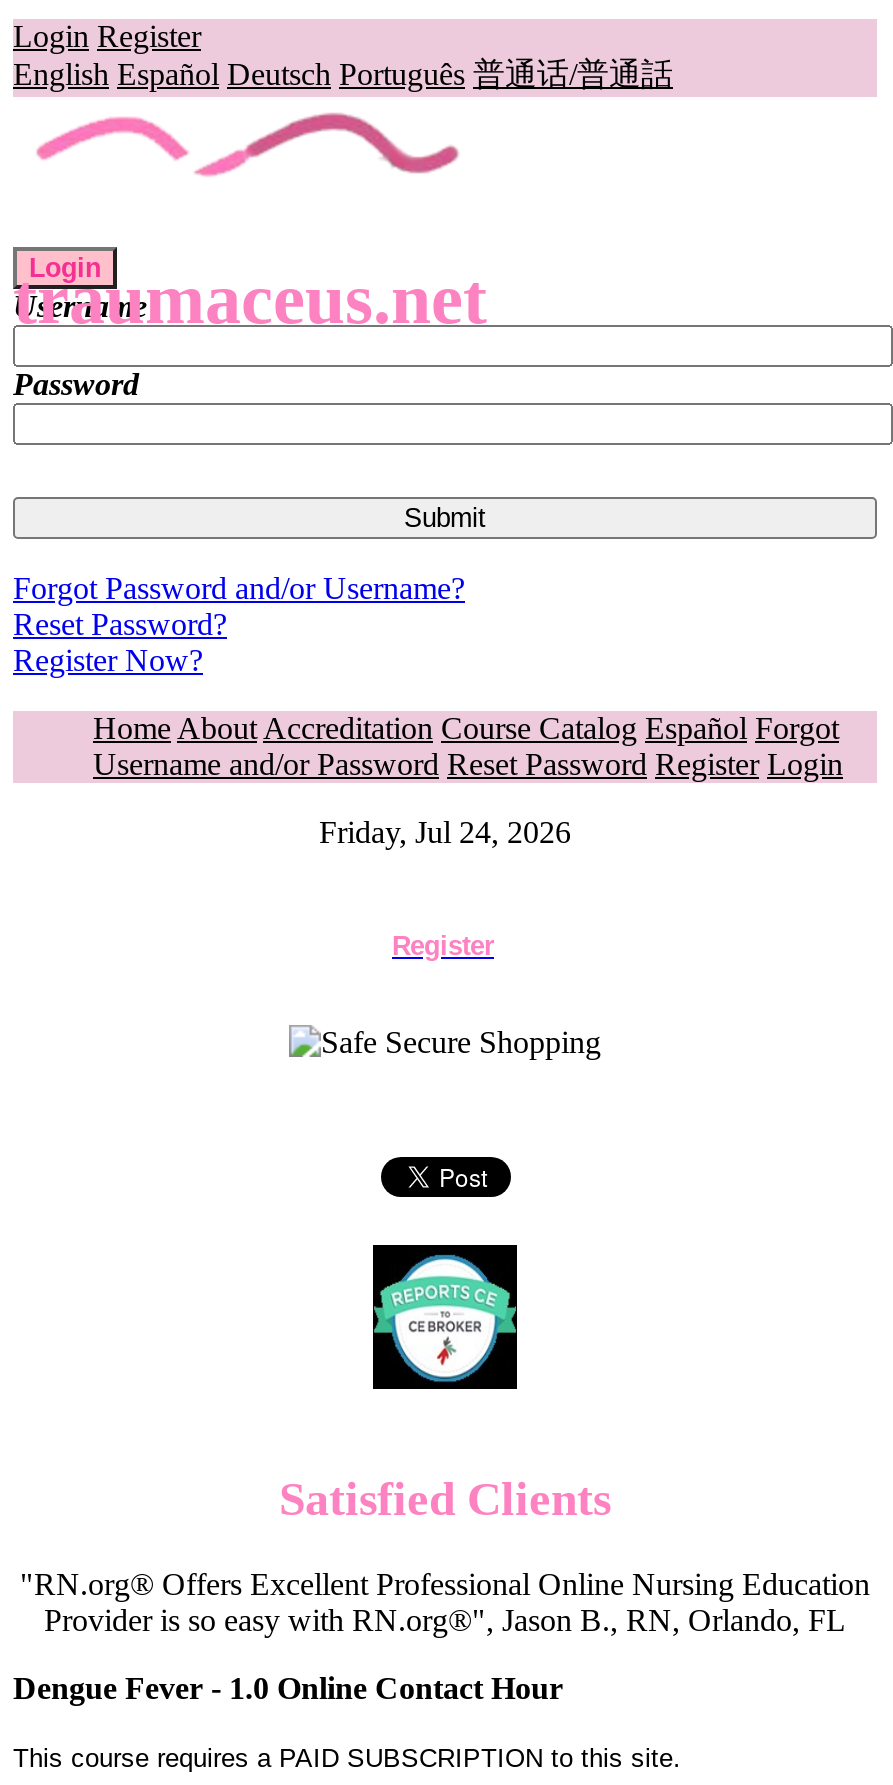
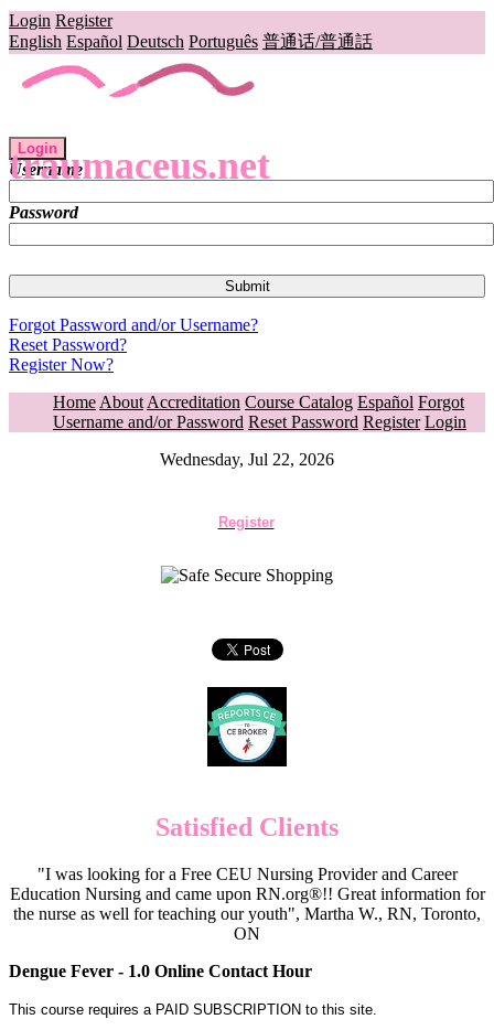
[319,815,571,849] Friday, Jul 24, 2026 -> [160,450,334,469] Wednesday, Jul 22, 2026
[20,1567,870,1637] "RN.org® Offers Excellent Professional Online Nursing Education | Provider is so easy with RN.org®", Jason B., RN, Orlando, FL -> [9,864,485,943] "I was looking for a Free CEU Nursing Provider and Career | Education Nursing and came upon RN.org®!! Great information for | the nurse as well for teaching our youth", Martha W., RN, Toronto, | ON

